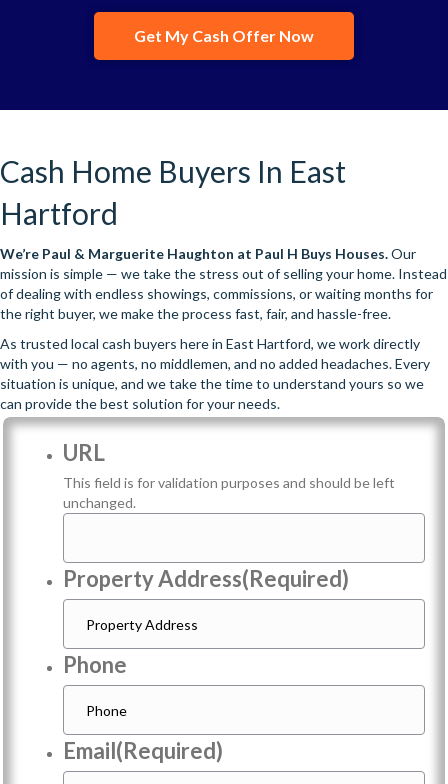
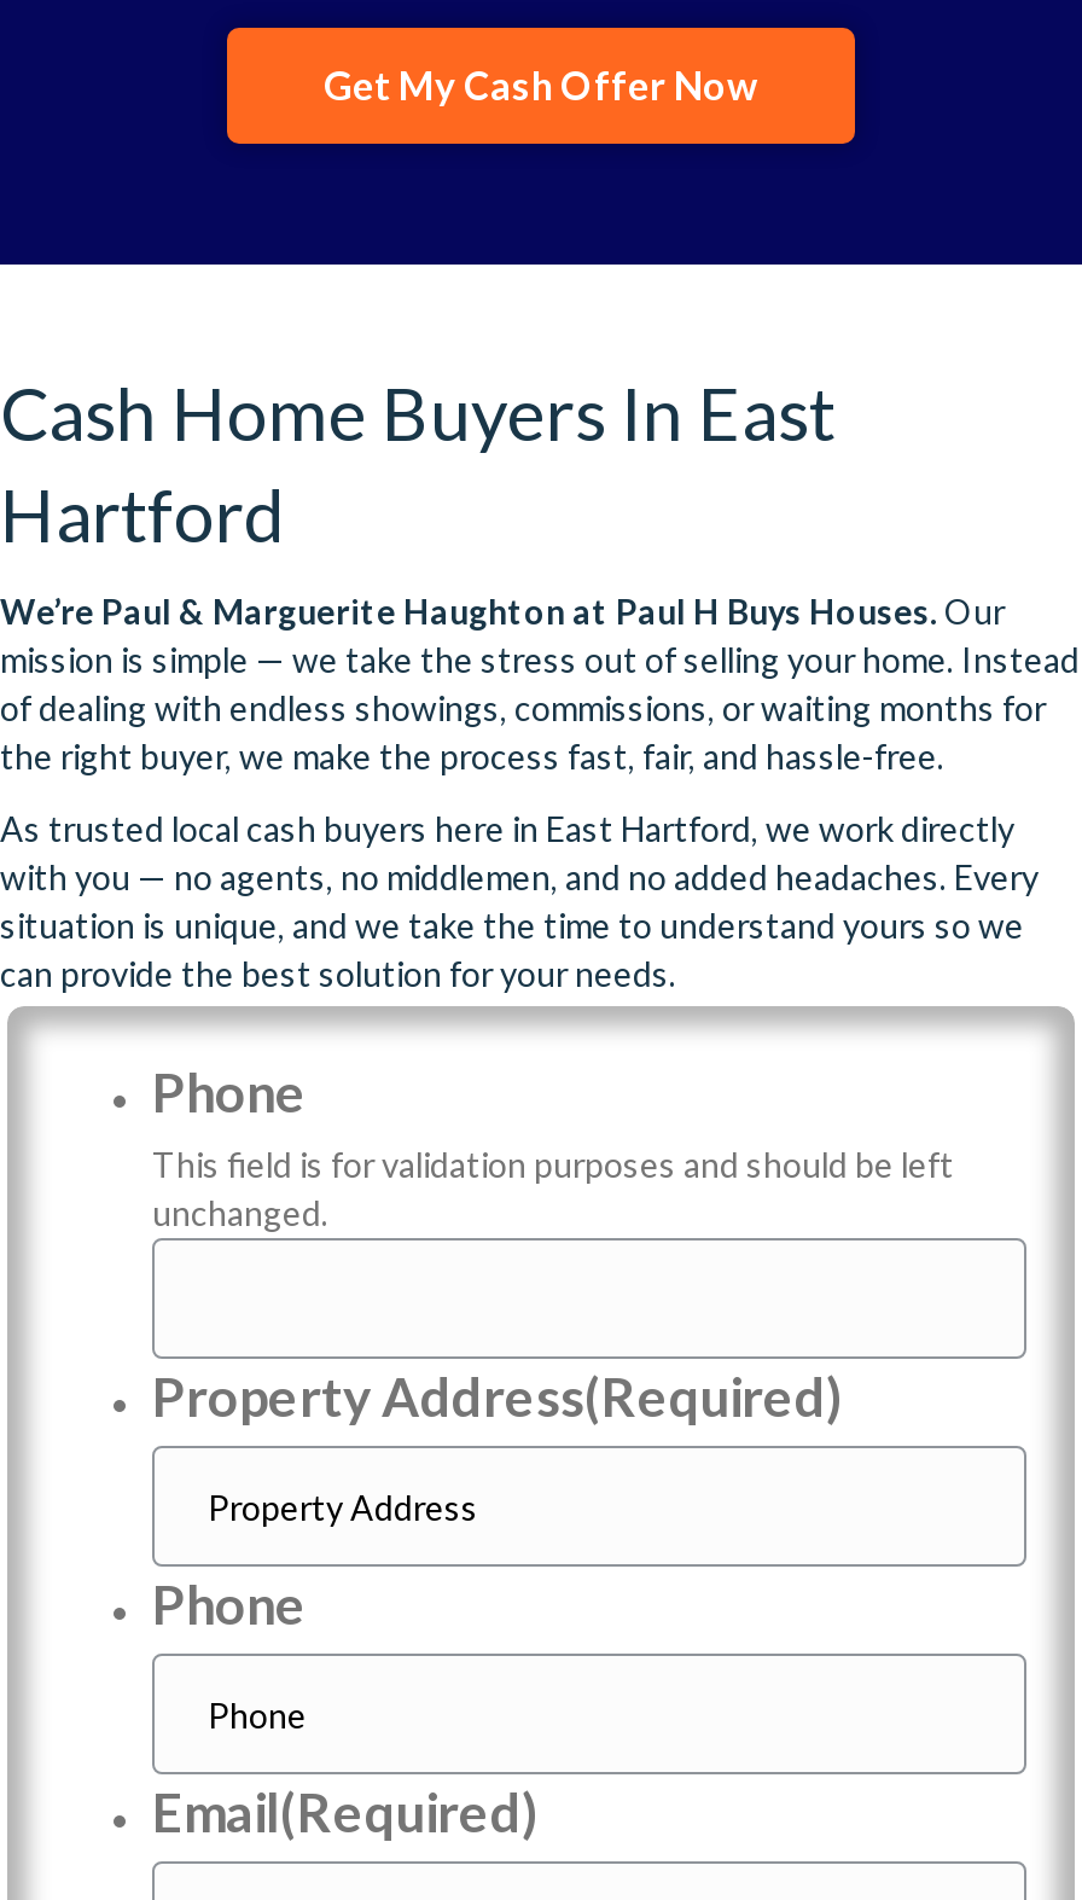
[63,439,105,466] URL -> [152,1060,307,1125] Phone

